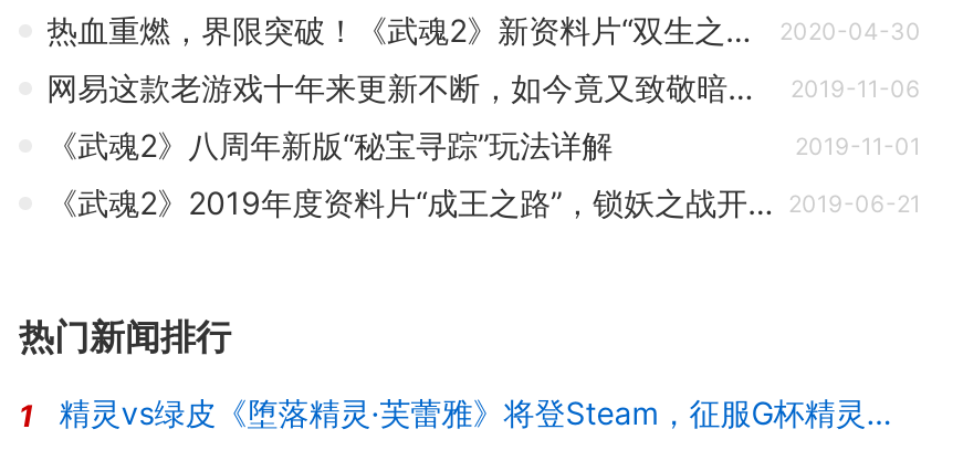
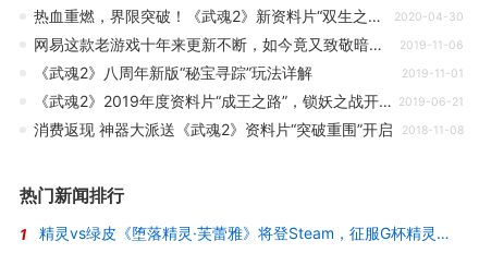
none -> [33,120,464,139] 消费返现 神器大派送《武魂2》资料片“突破重围”开启 | 2018-11-08

